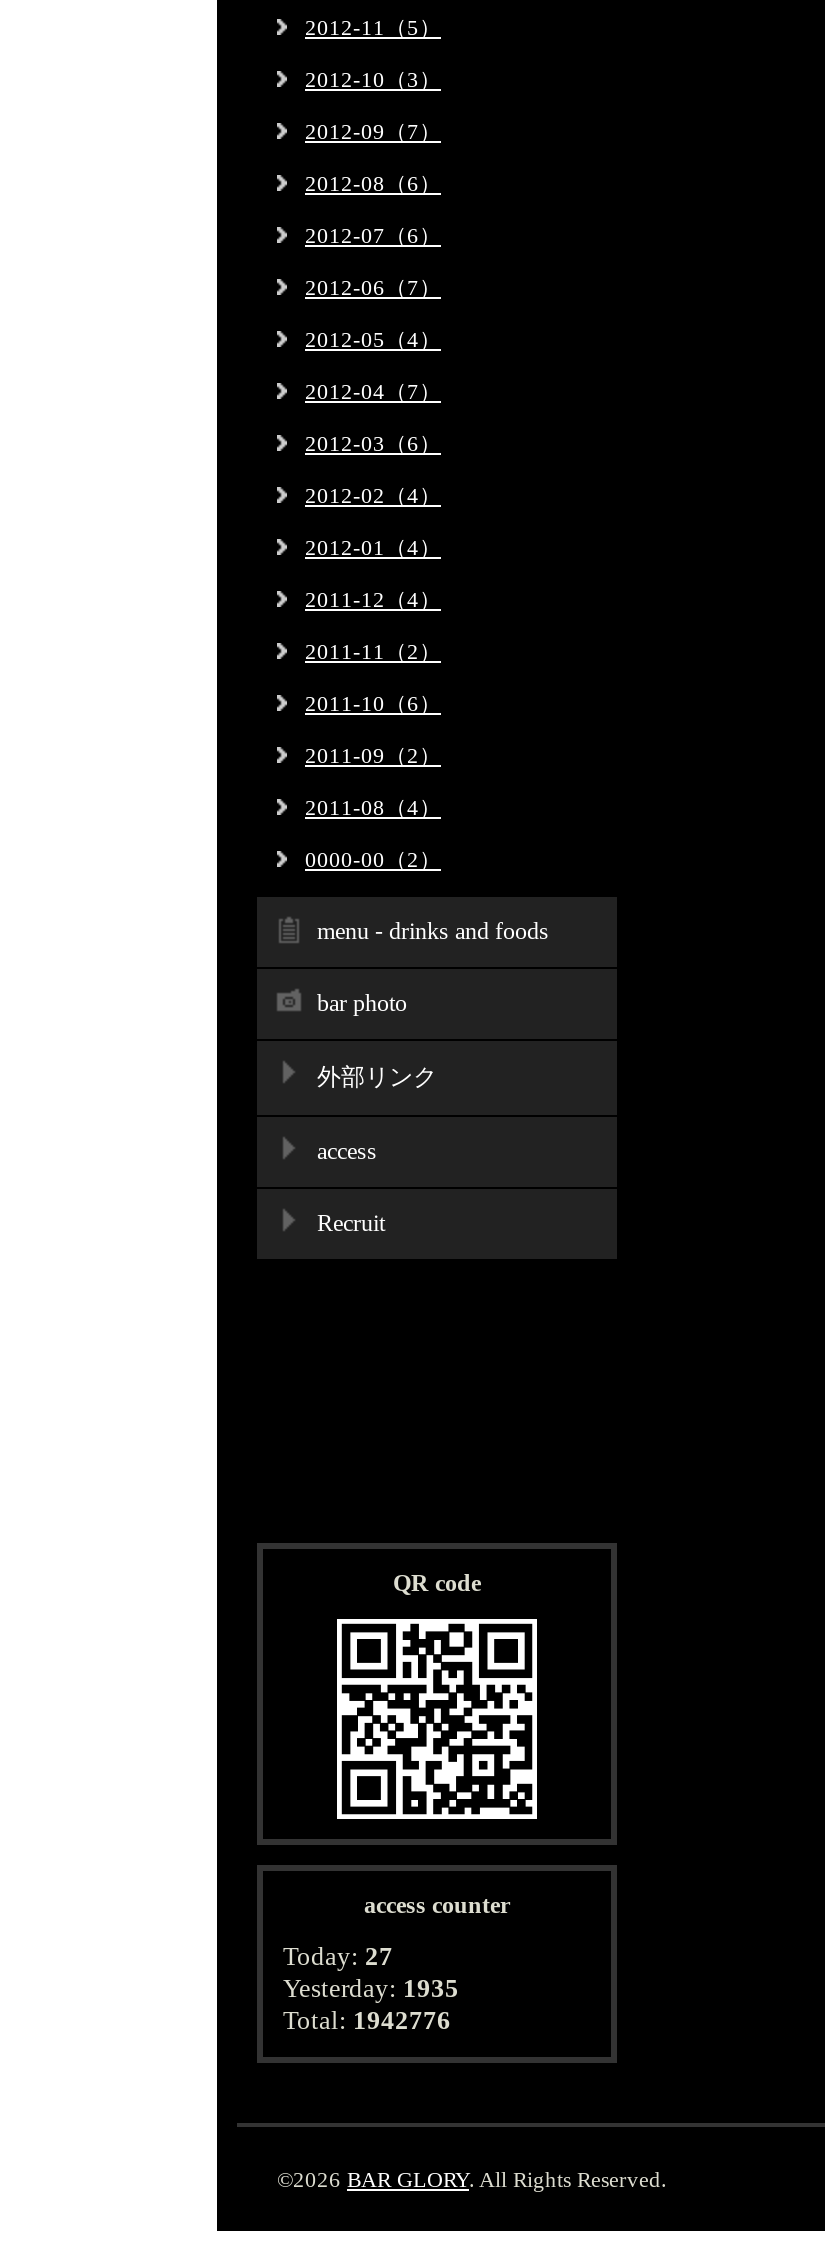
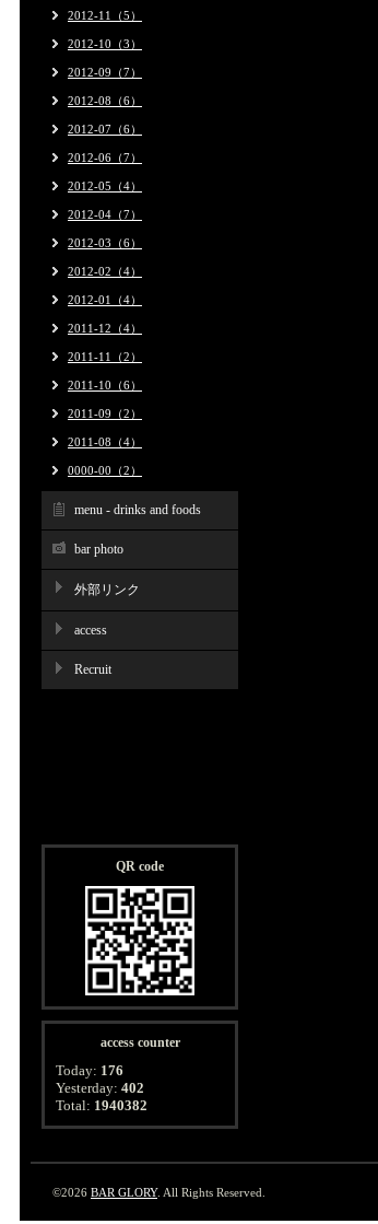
[283,1941,393,1971] Today: 27 -> [56,1062,123,1079] Today: 176
[283,1973,459,2003] Yesterday: 1935 -> [56,1080,144,1096] Yesterday: 402
[283,2005,451,2035] Total: 1942776 -> [56,1097,147,1114] Total: 1940382

